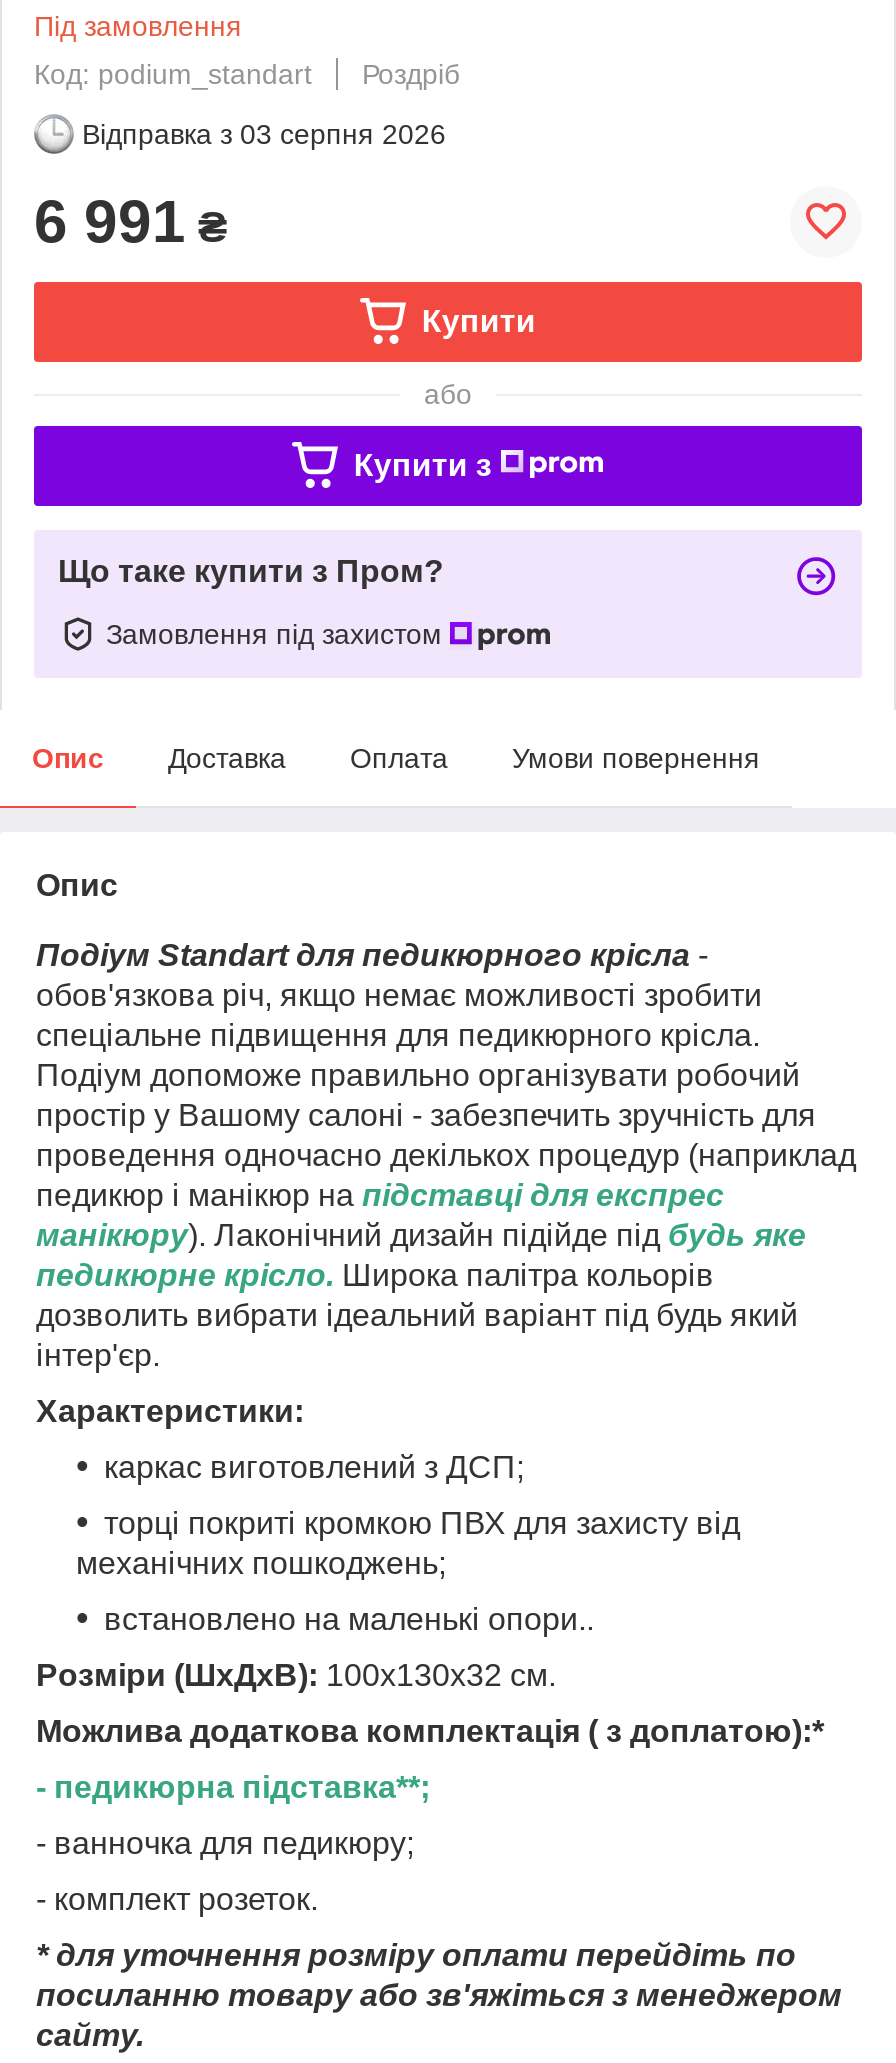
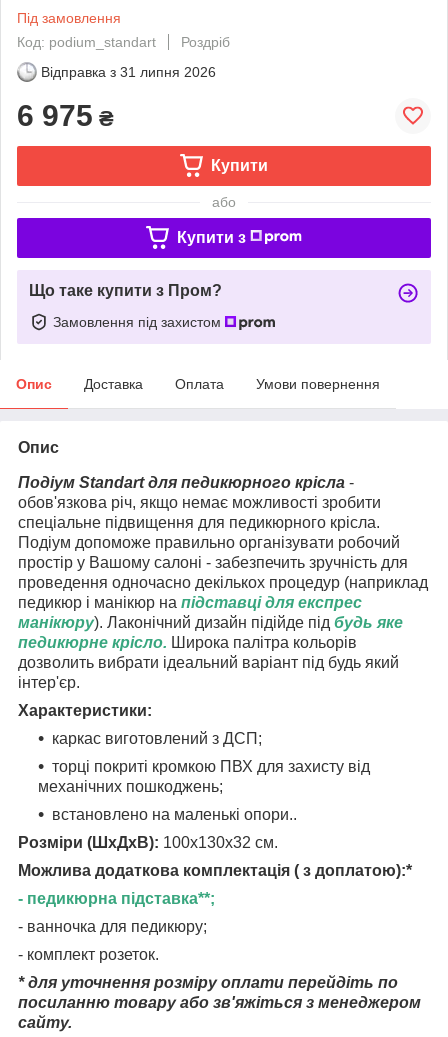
[82,118,446,150] Відправка з 03 серпня 2026 -> [41,64,216,80] Відправка з 31 липня 2026
[34,188,228,254] 6 991 ₴ -> [17,99,114,132] 6 975 ₴

